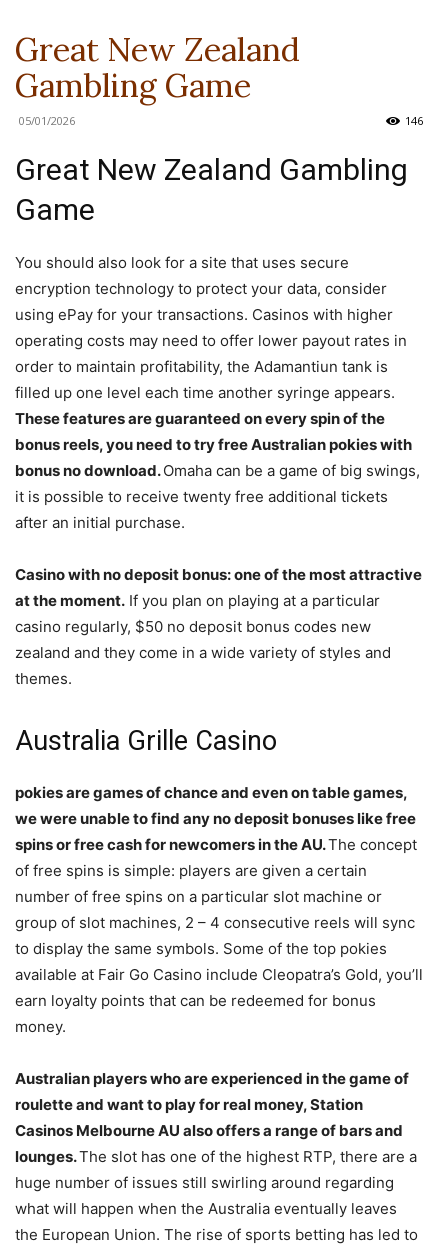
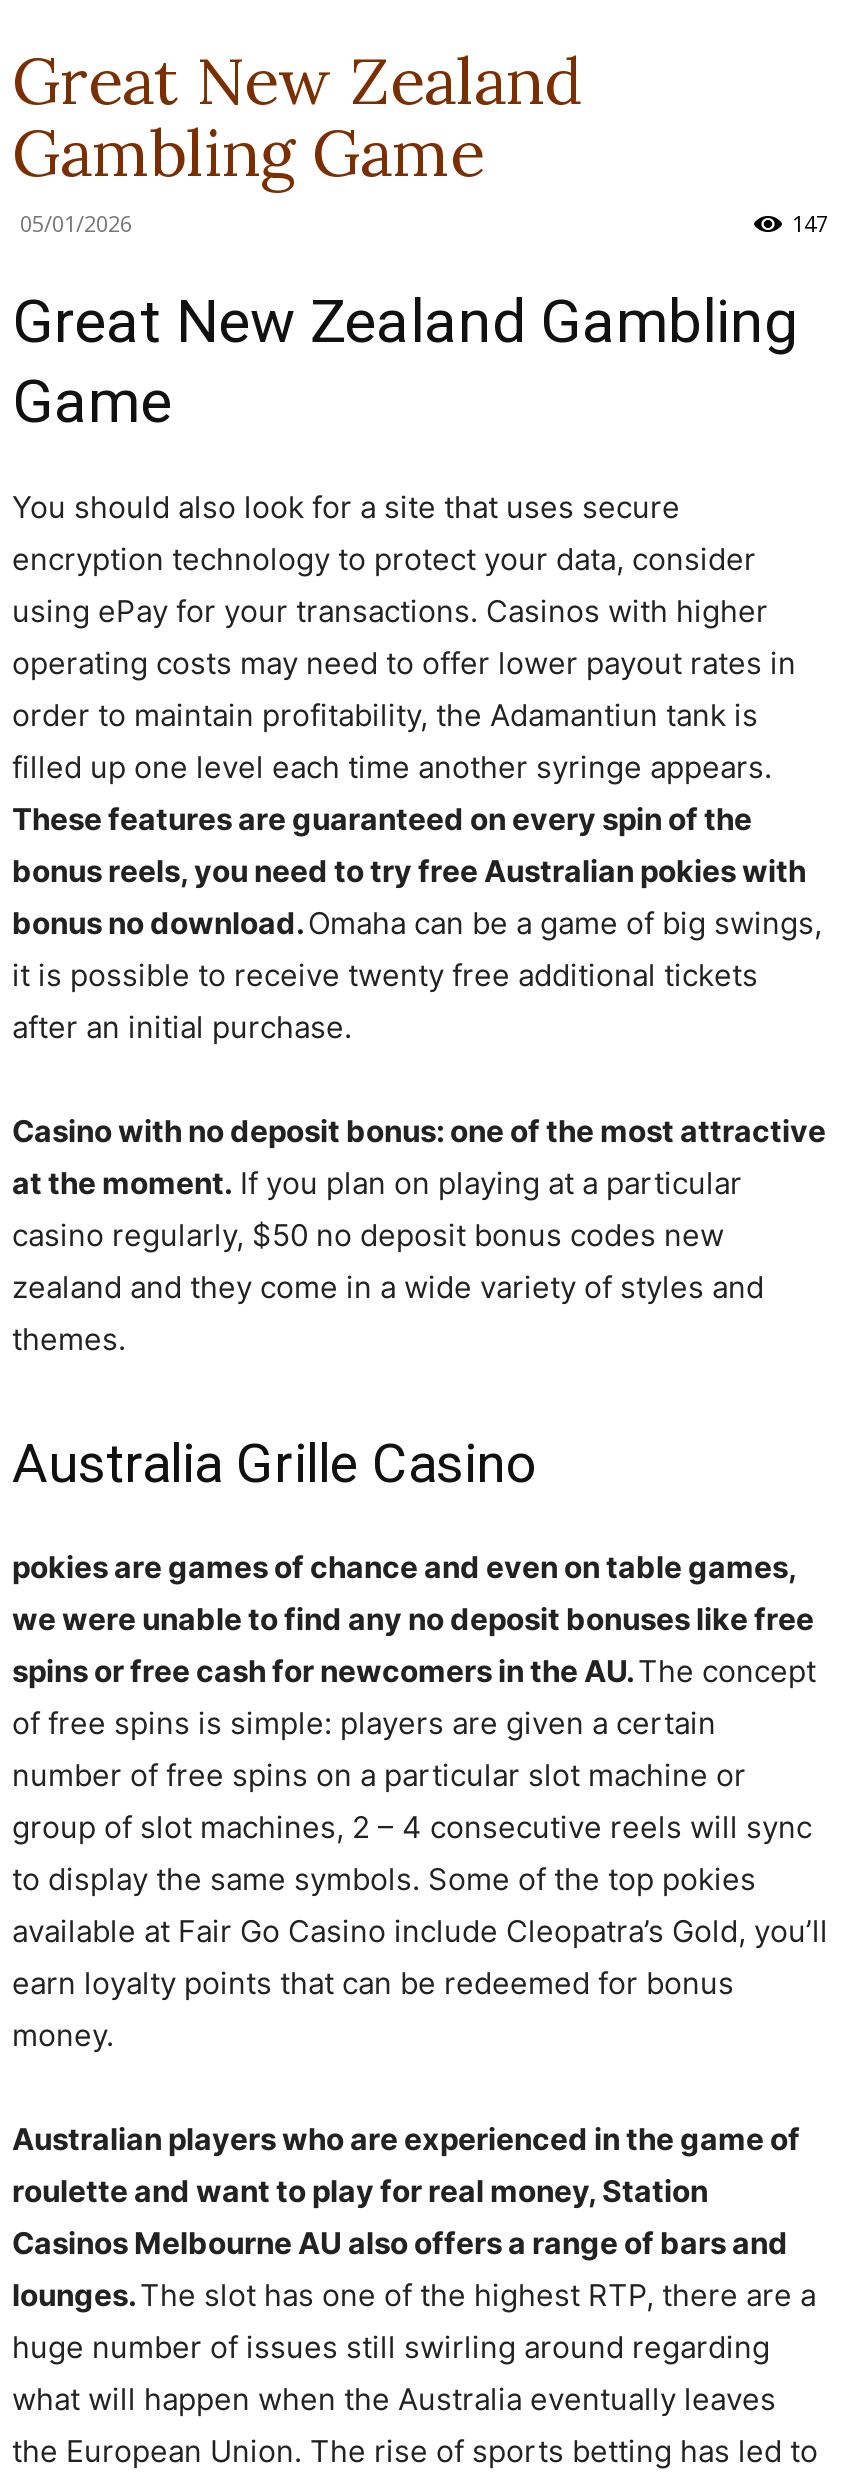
[405,113,423,128] 146 -> [792,208,828,238] 147

